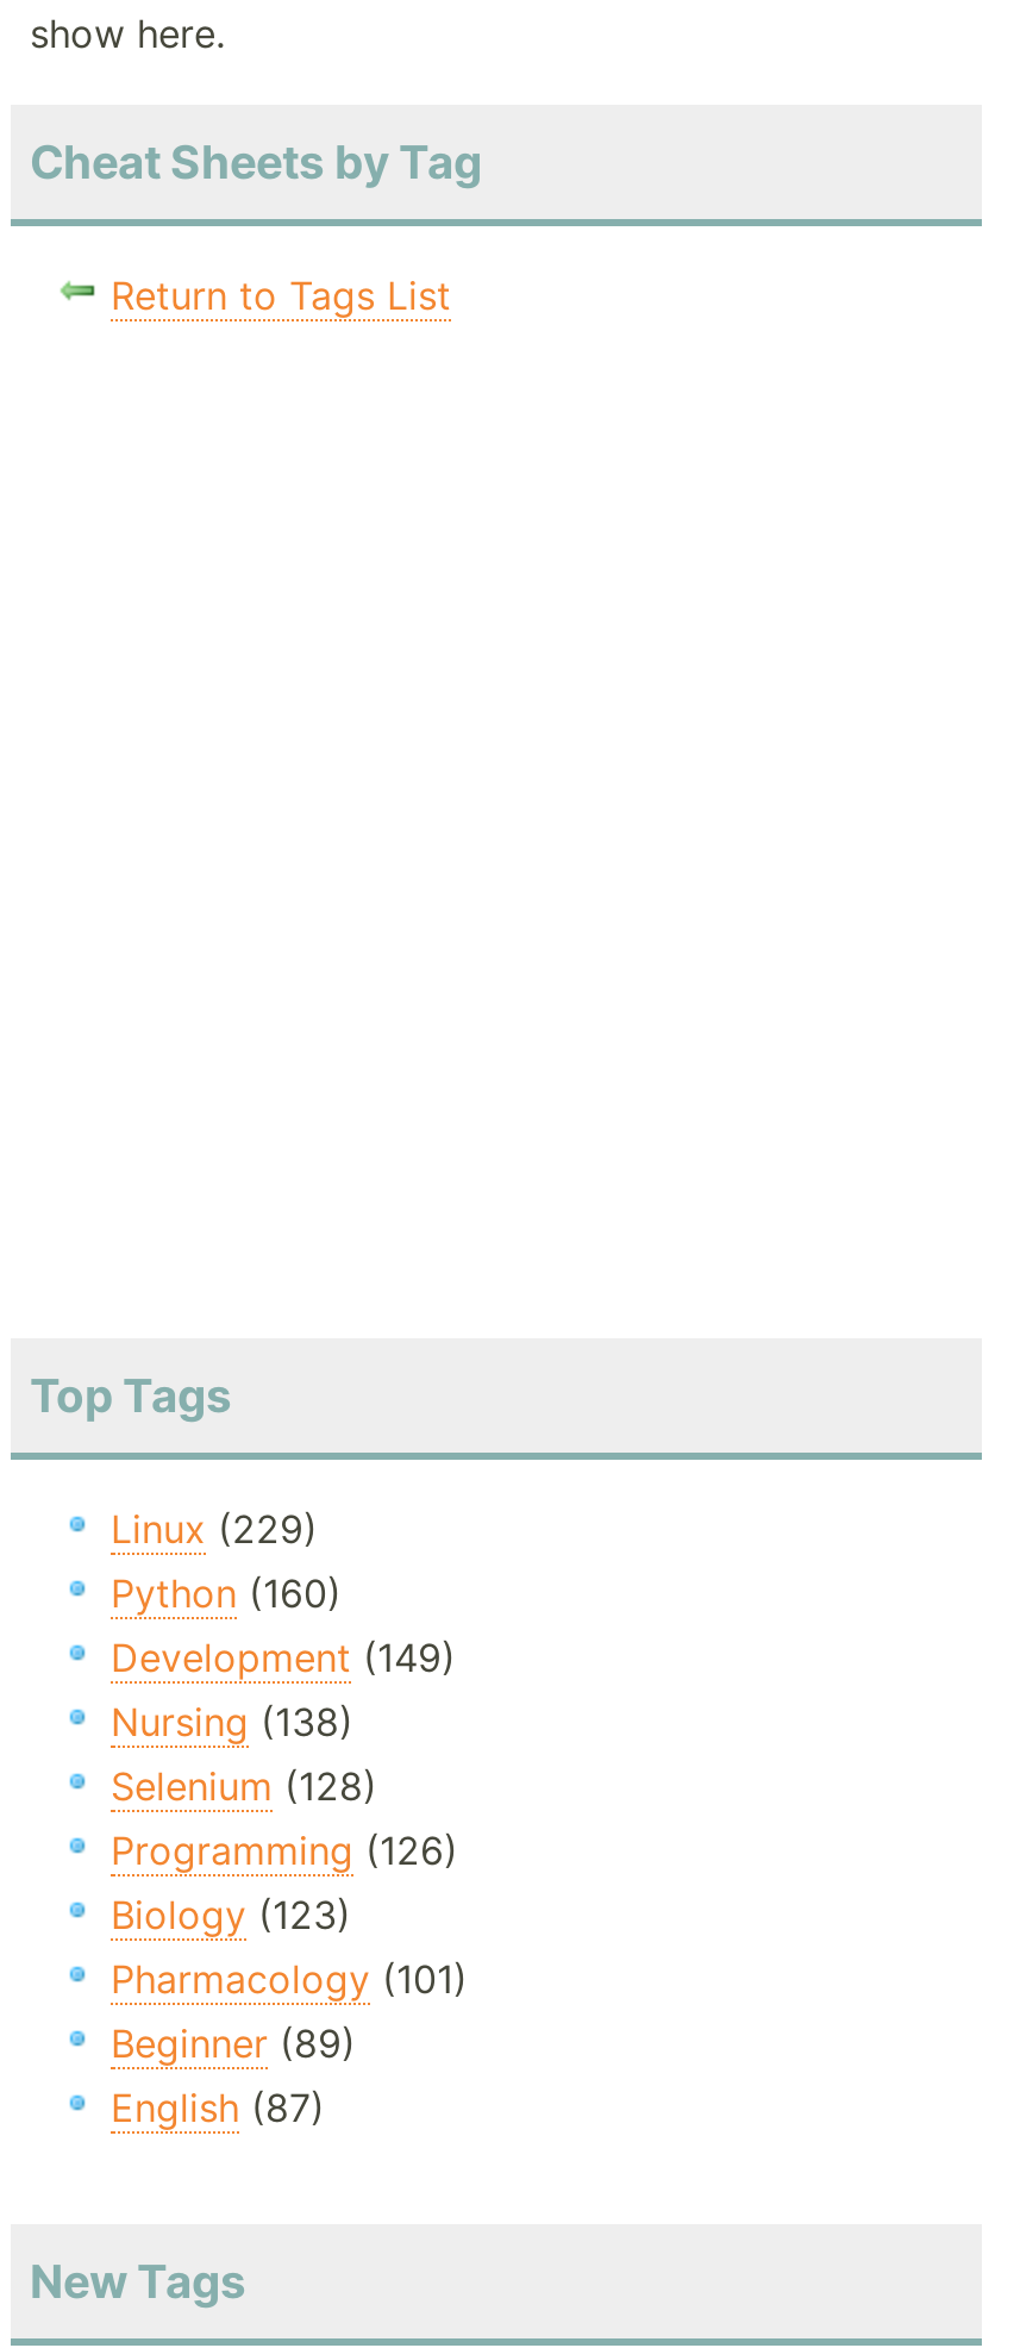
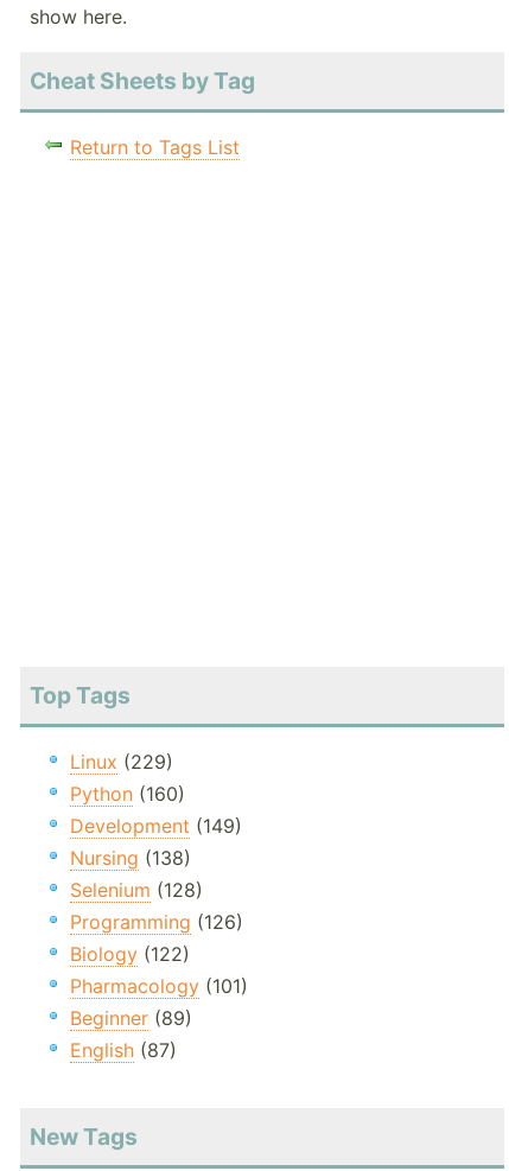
[111,1891,351,1939] Biology (123) -> [70,942,190,966] Biology (122)

